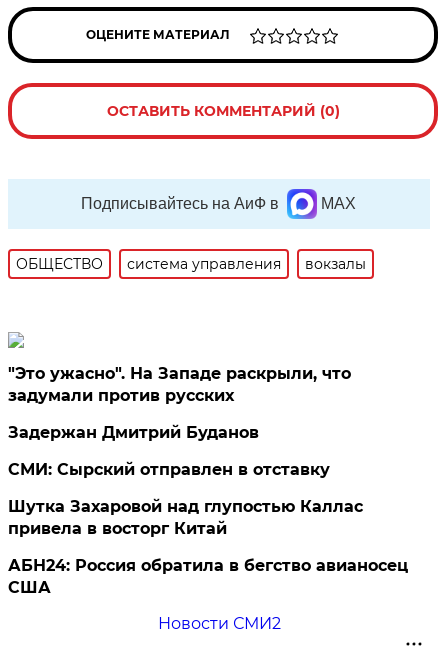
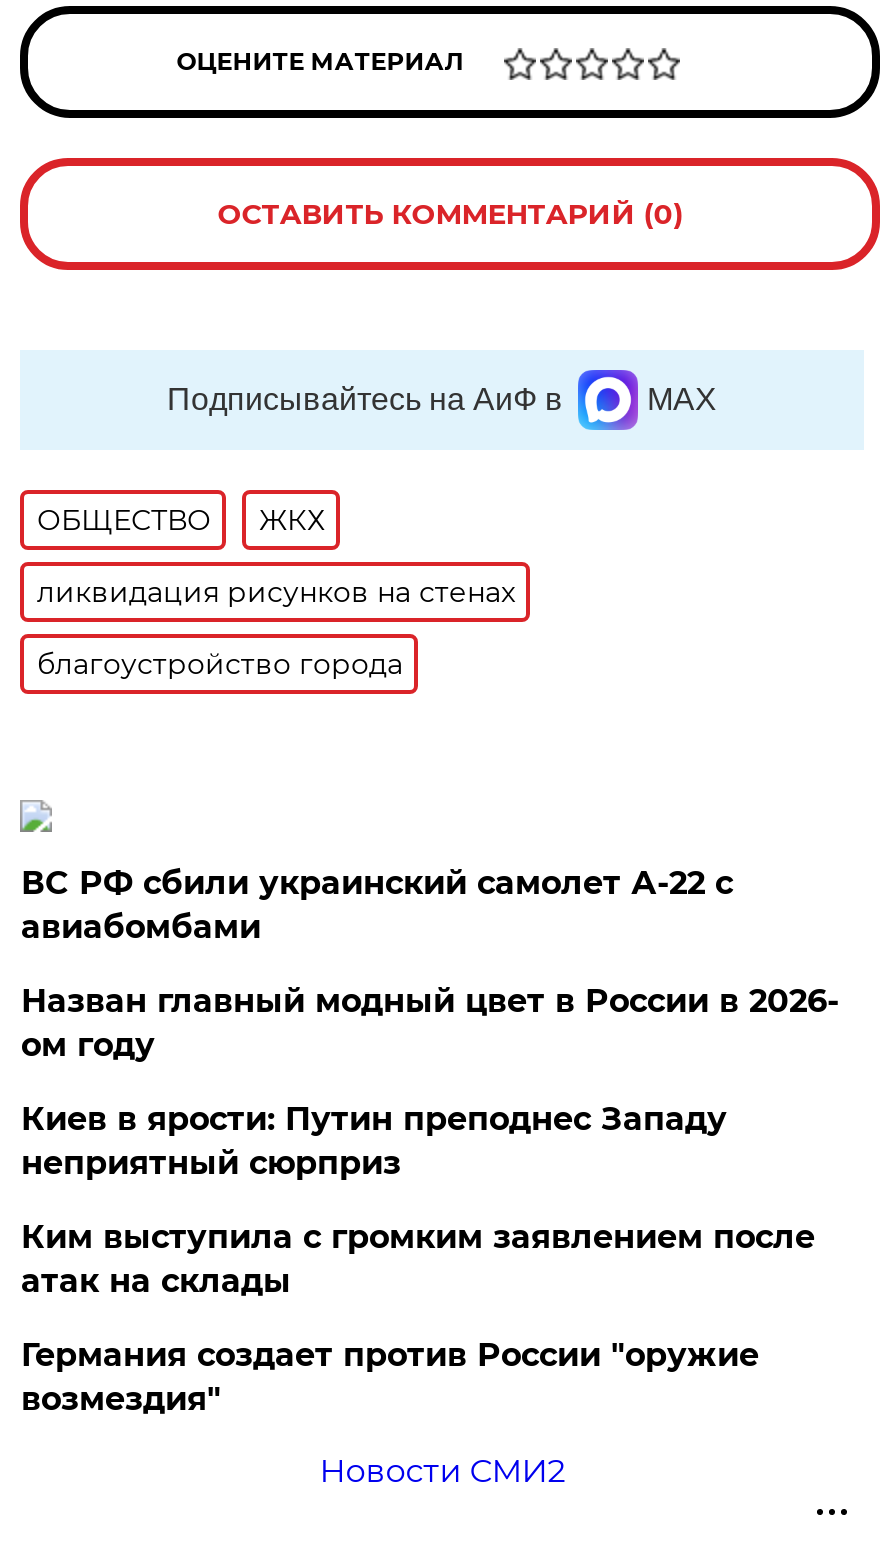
[127,255,366,273] система управления | вокзалы -> [37,502,515,682] ЖКХ | ликвидация рисунков на стенах | благоустройство города
[8,364,408,597] "Это ужасно". На Западе раскрыли, что | задумали против русских | Задержан Дмитрий Буданов | СМИ: Сырский отправлен в отставку | Шутка Захаровой над глупостью Каллас | привела в восторг Китай | АБН24: Россия обратила в бегство авианосец | США -> [21,864,839,1418] ВС РФ сбили украинский самолет А-22 с | авиабомбами | Назван главный модный цвет в России в 2026- | ом году | Киев в ярости: Путин преподнес Западу | неприятный сюрприз | Ким выступила с громким заявлением после | атак на склады | Германия создает против России "оружие | возмездия"

